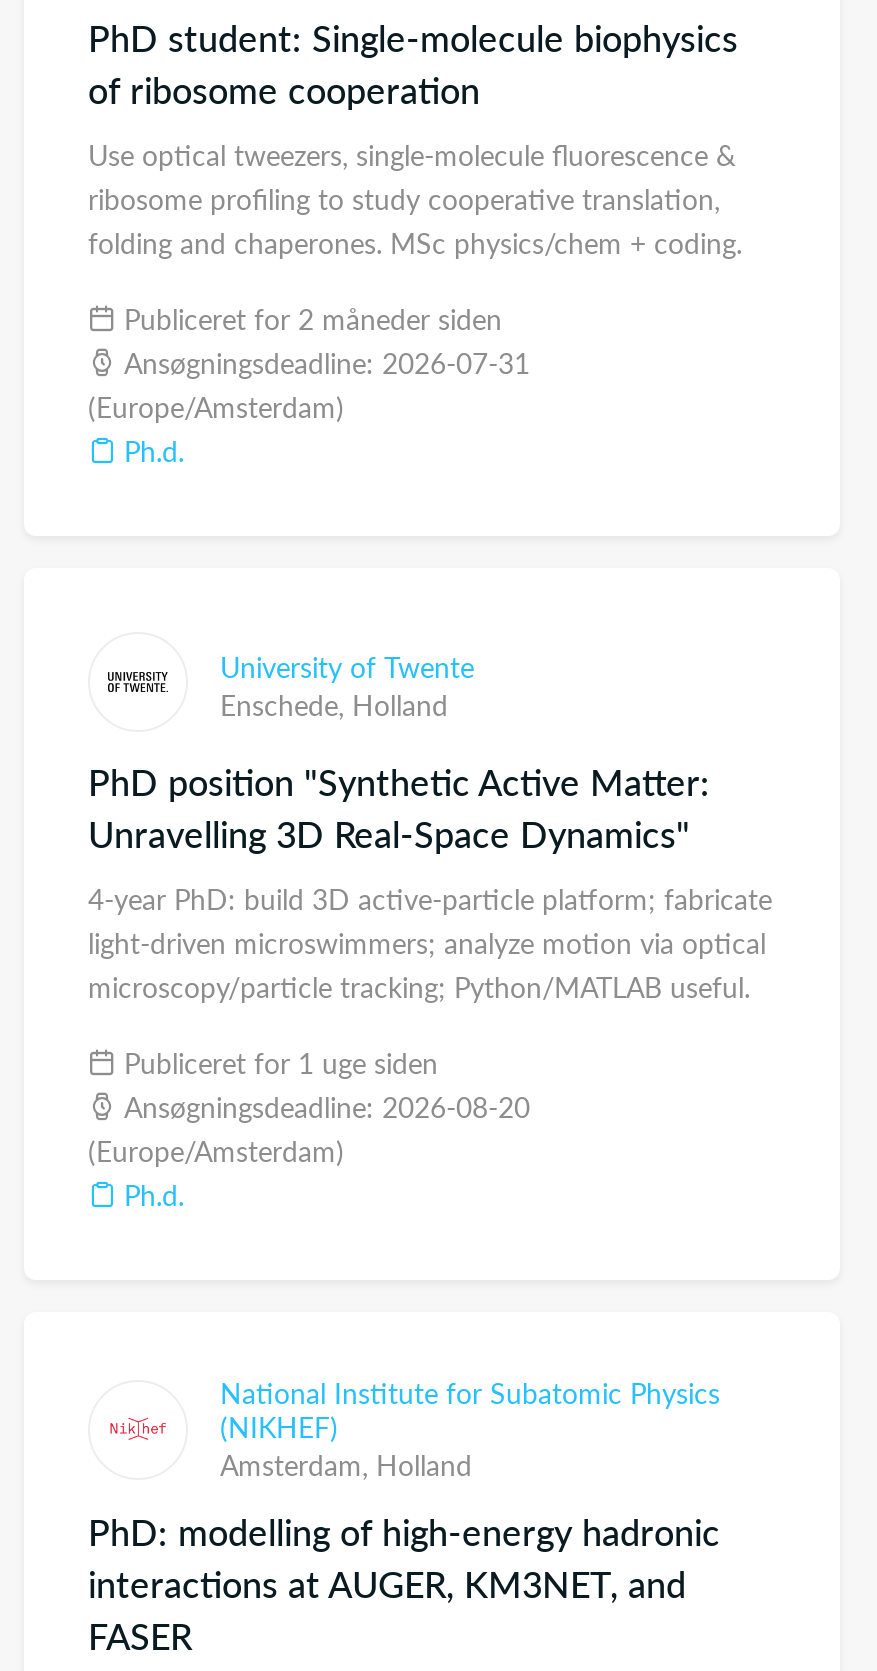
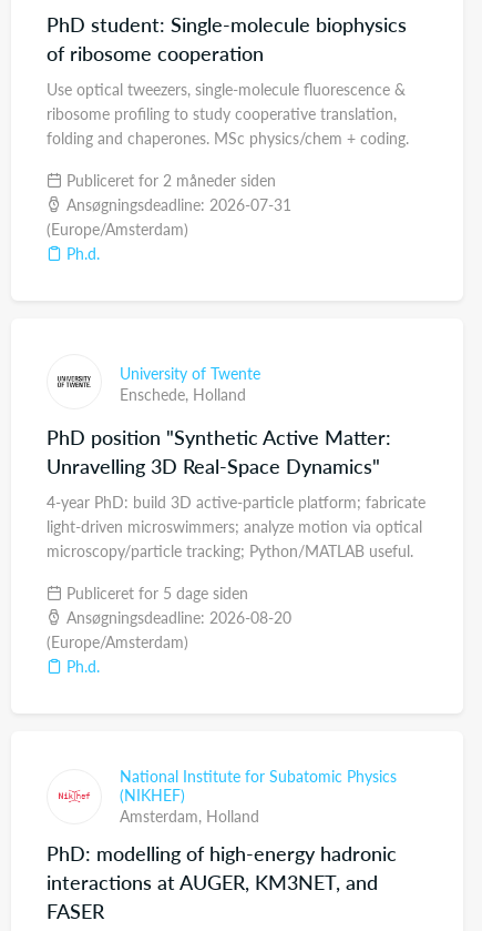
[116,1042,438,1082] Publiceret for 1 uge siden -> [62,581,248,604] Publiceret for 5 dage siden

